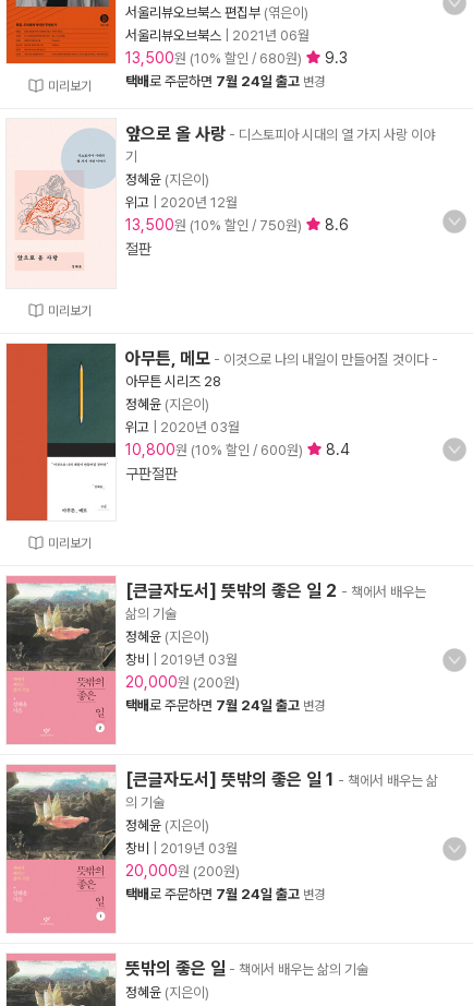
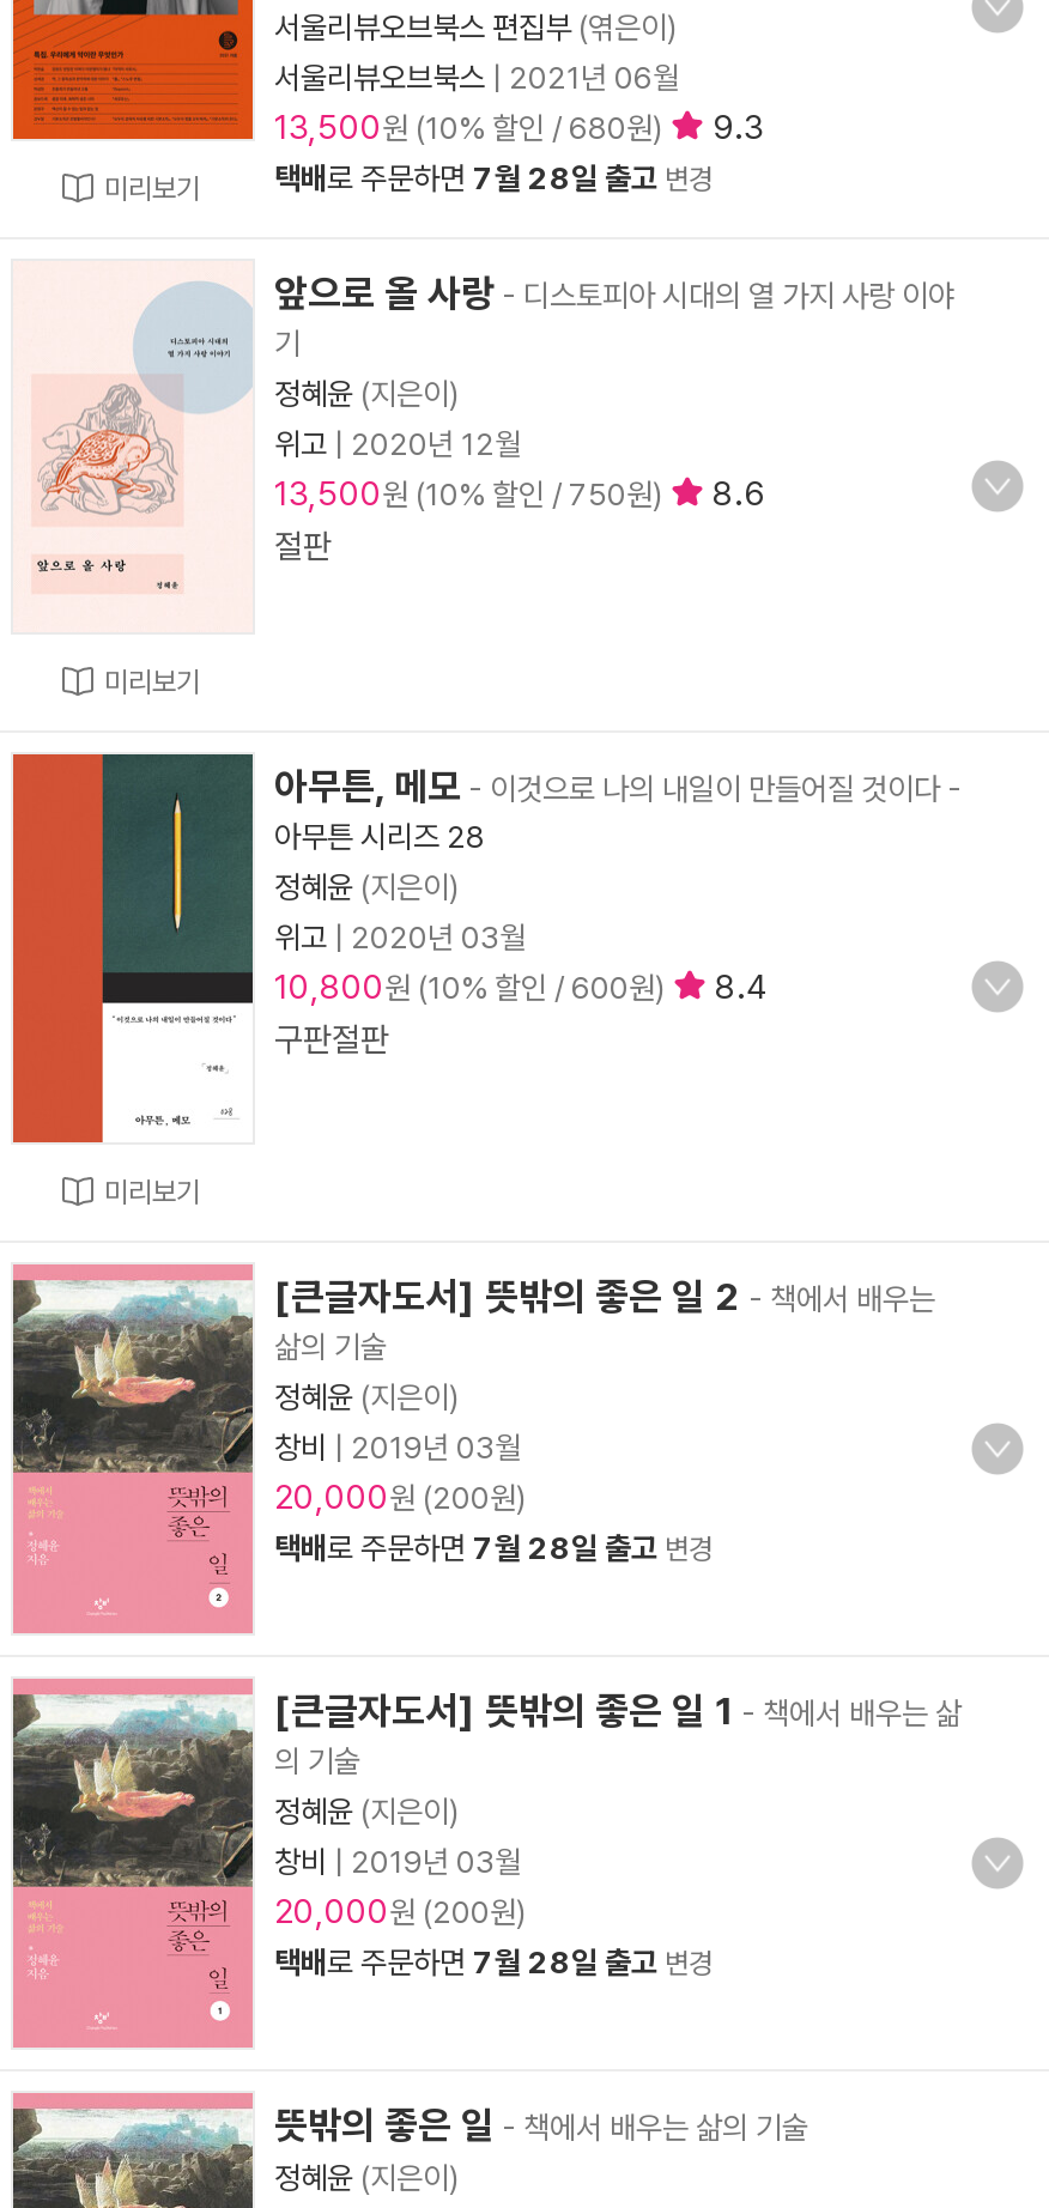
[125,73,325,89] 택배로 주문하면 7월 24일 출고 변경 -> [274,160,713,196] 택배로 주문하면 7월 28일 출고 변경
[125,697,325,714] 택배로 주문하면 7월 24일 출고 변경 -> [274,1530,713,1566] 택배로 주문하면 7월 28일 출고 변경
[125,886,325,902] 택배로 주문하면 7월 24일 출고 변경 -> [274,1945,713,1980] 택배로 주문하면 7월 28일 출고 변경

